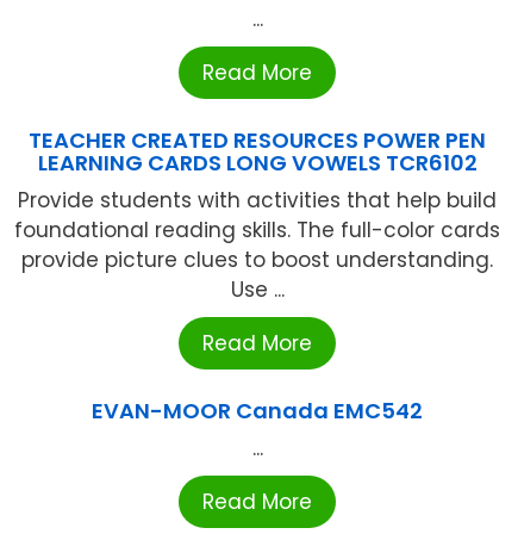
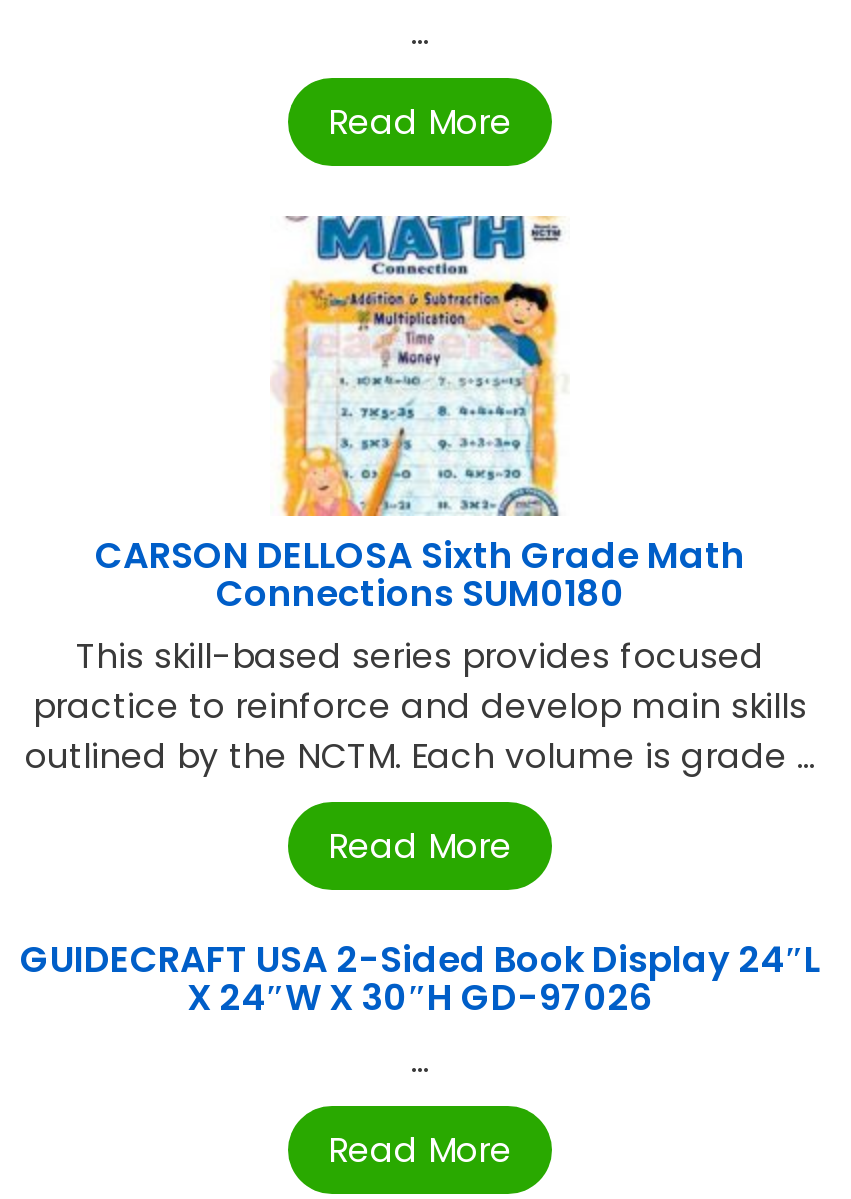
[14,125,500,304] TEACHER CREATED RESOURCES POWER PEN | LEARNING CARDS LONG VOWELS TCR6102 | Provide students with activities that help build | foundational reading skills. The full-color cards | provide picture clues to boost understanding. | Use ... -> [25,530,815,780] CARSON DELLOSA Sixth Grade Math | Connections SUM0180 | This skill-based series provides focused | practice to reinforce and develop main skills | outlined by the NCTM. Each volume is grade ...
[92,396,423,425] EVAN-MOOR Canada EMC542 -> [20,934,820,1022] GUIDECRAFT USA 2-Sided Book Display 24″L | X 24″W X 30″H GD-97026

